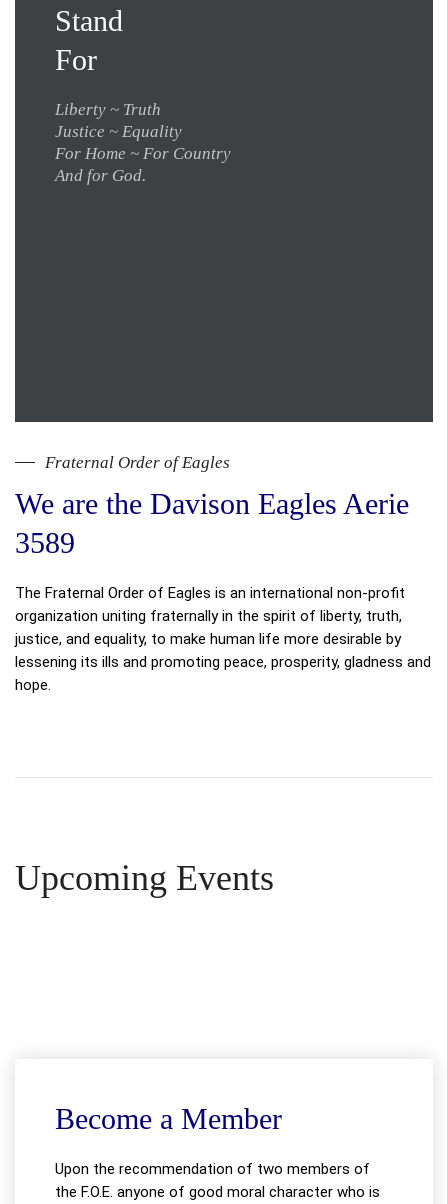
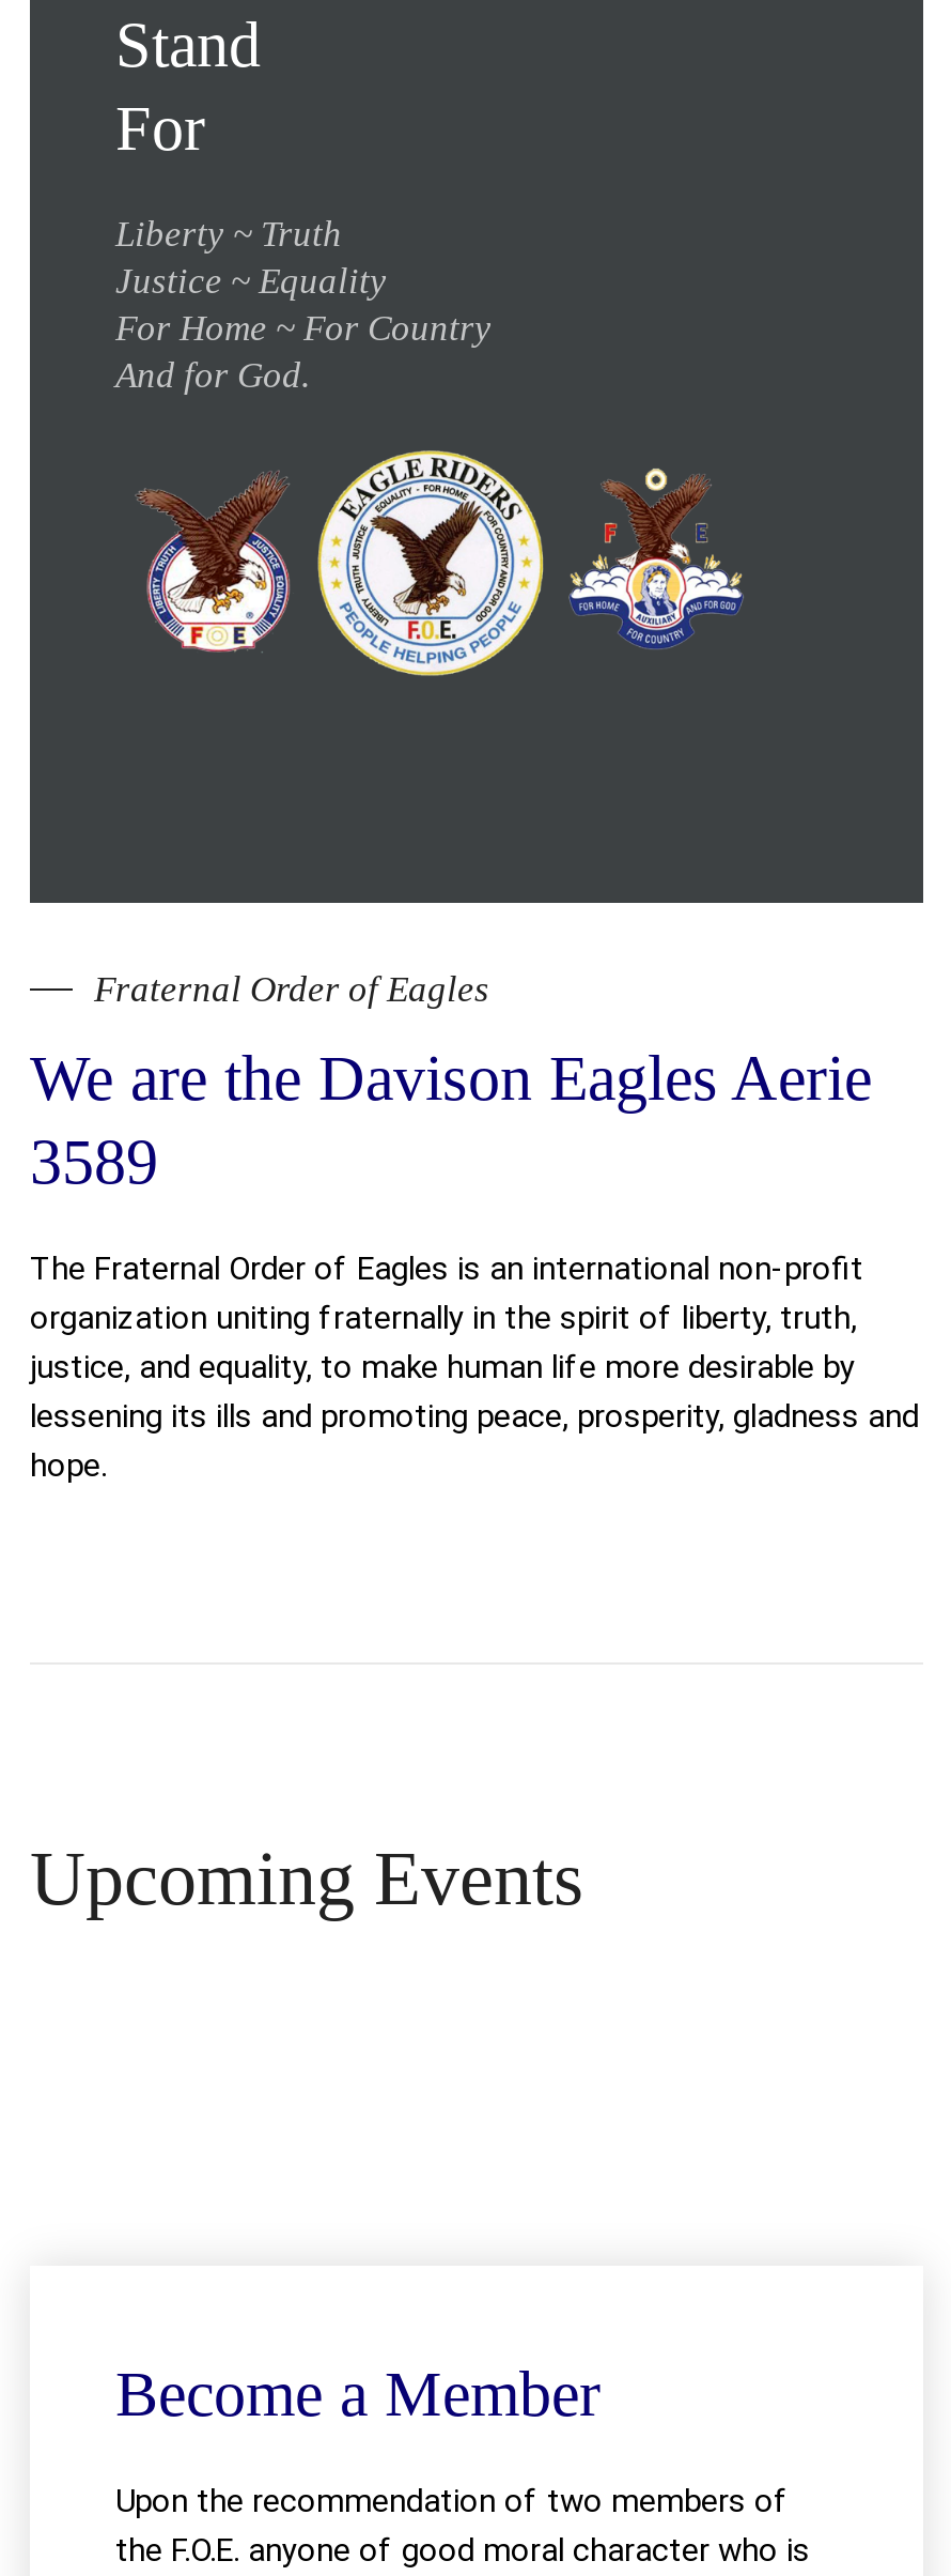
none -> [137,473,291,655] [image]
none -> [316,449,545,678] [image]
none -> [568,466,744,650] [image]

